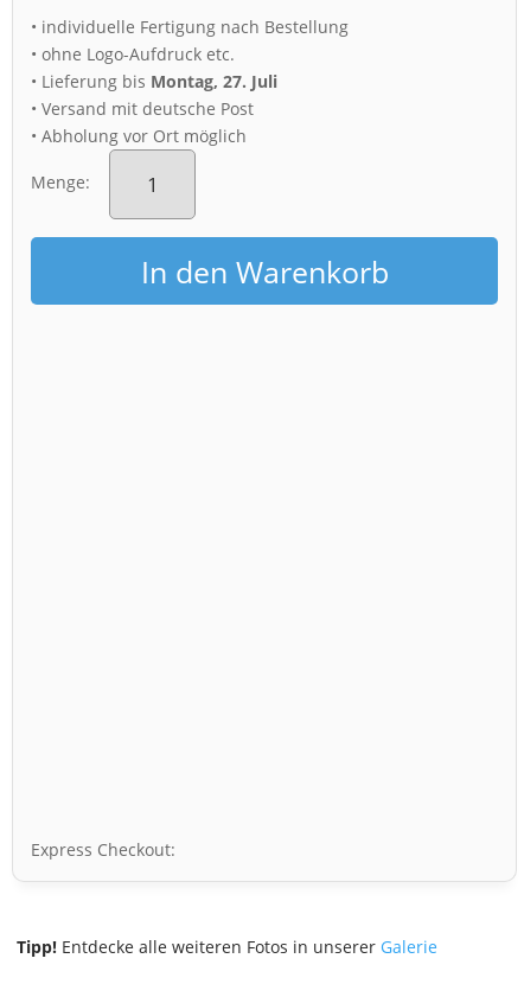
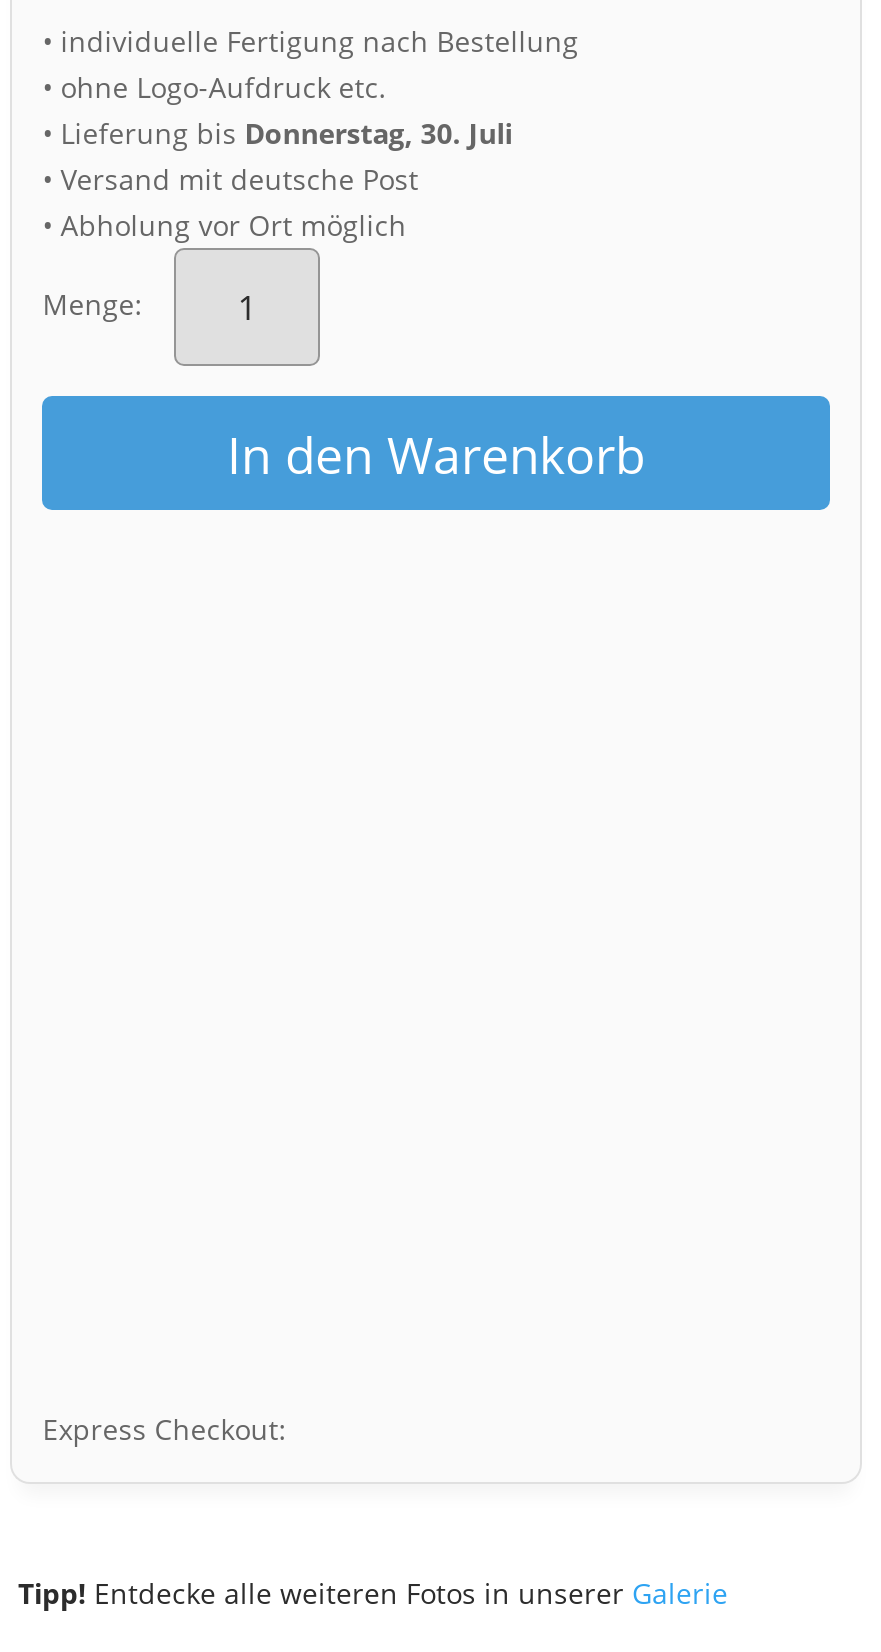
[31,70,278,93] • Lieferung bis Montag, 27. Juli -> [42,115,512,153] • Lieferung bis Donnerstag, 30. Juli

